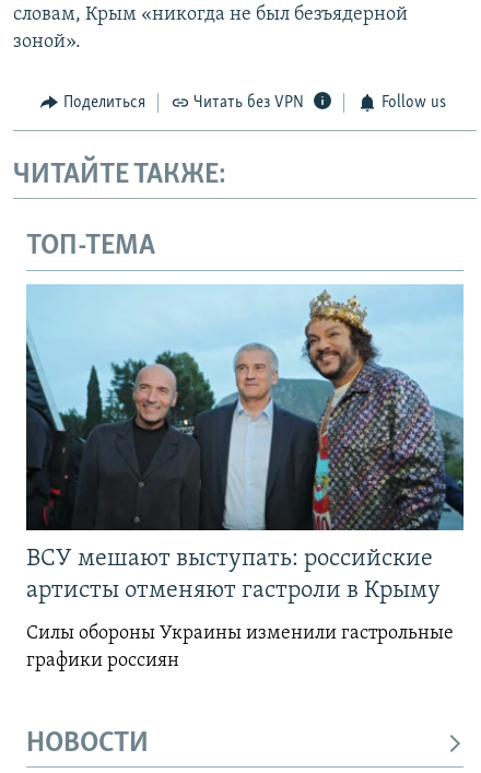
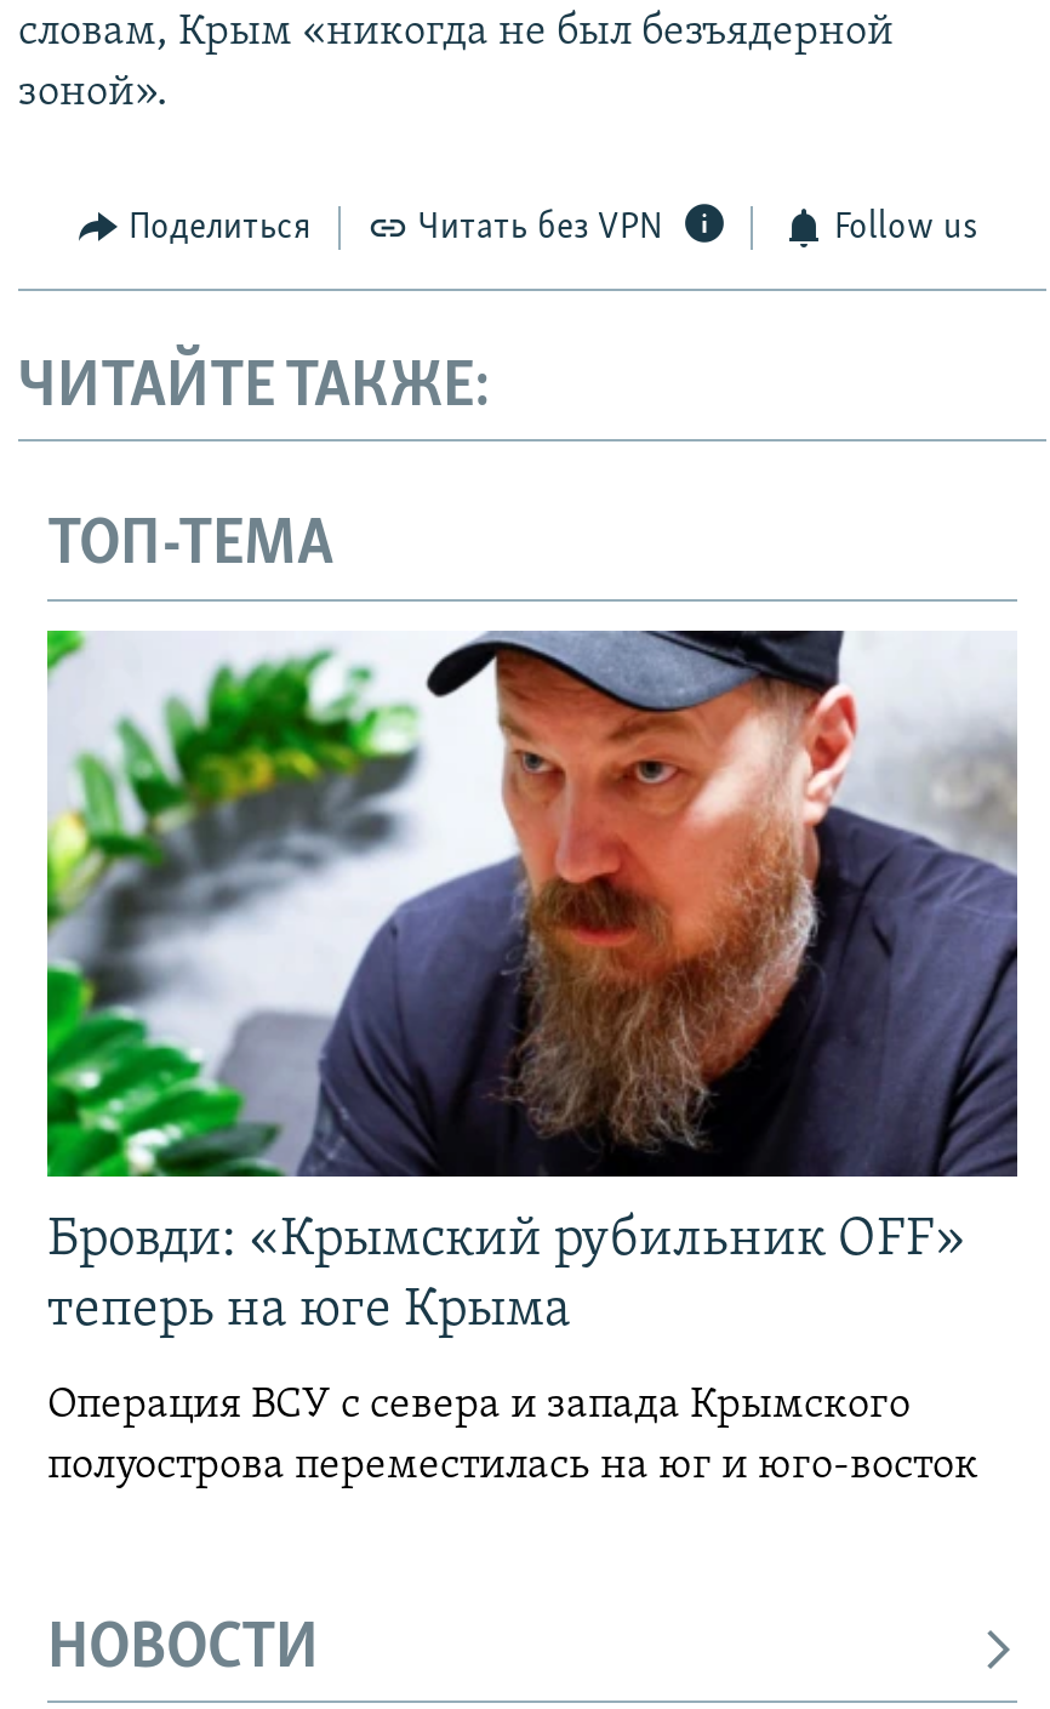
[25,284,465,603] [image] | ВСУ мешают выступать: российские | артисты отменяют гастроли в Крыму -> [45,628,1020,1339] [image] | Бровди: «Крымский рубильник OFF» | теперь на юге Крыма
[26,623,454,671] Силы обороны Украины изменили гастрольные | графики россиян -> [47,1382,978,1489] Операция ВСУ с севера и запада Крымского | полуострова переместилась на юг и юго-восток

